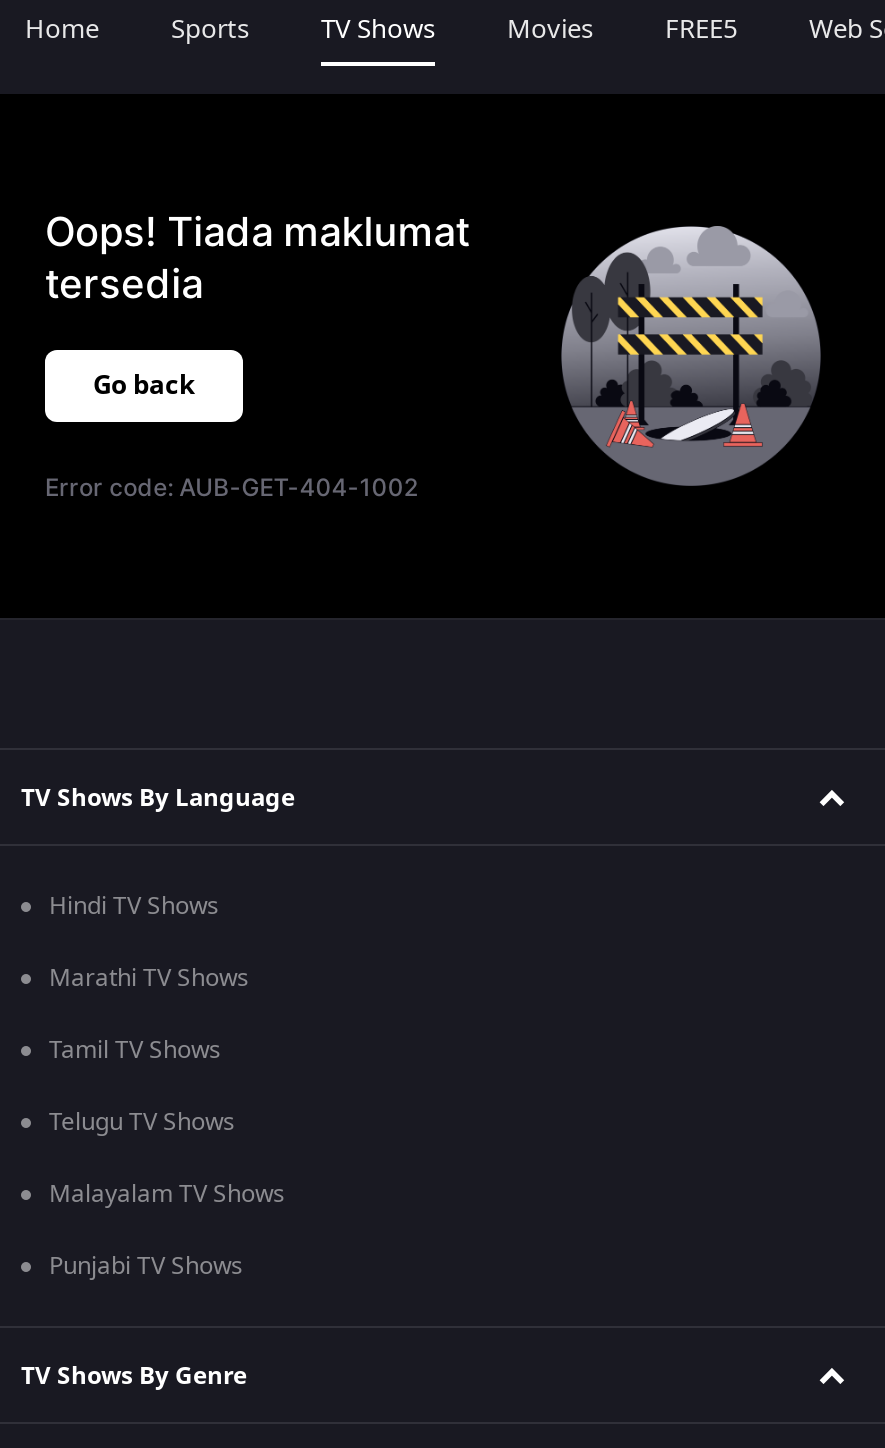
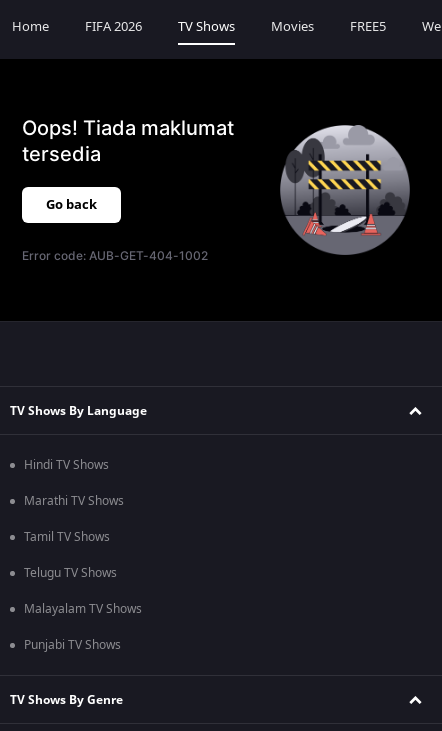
[171,10,249,48] Sports -> [85,17,142,36] FIFA 2026

